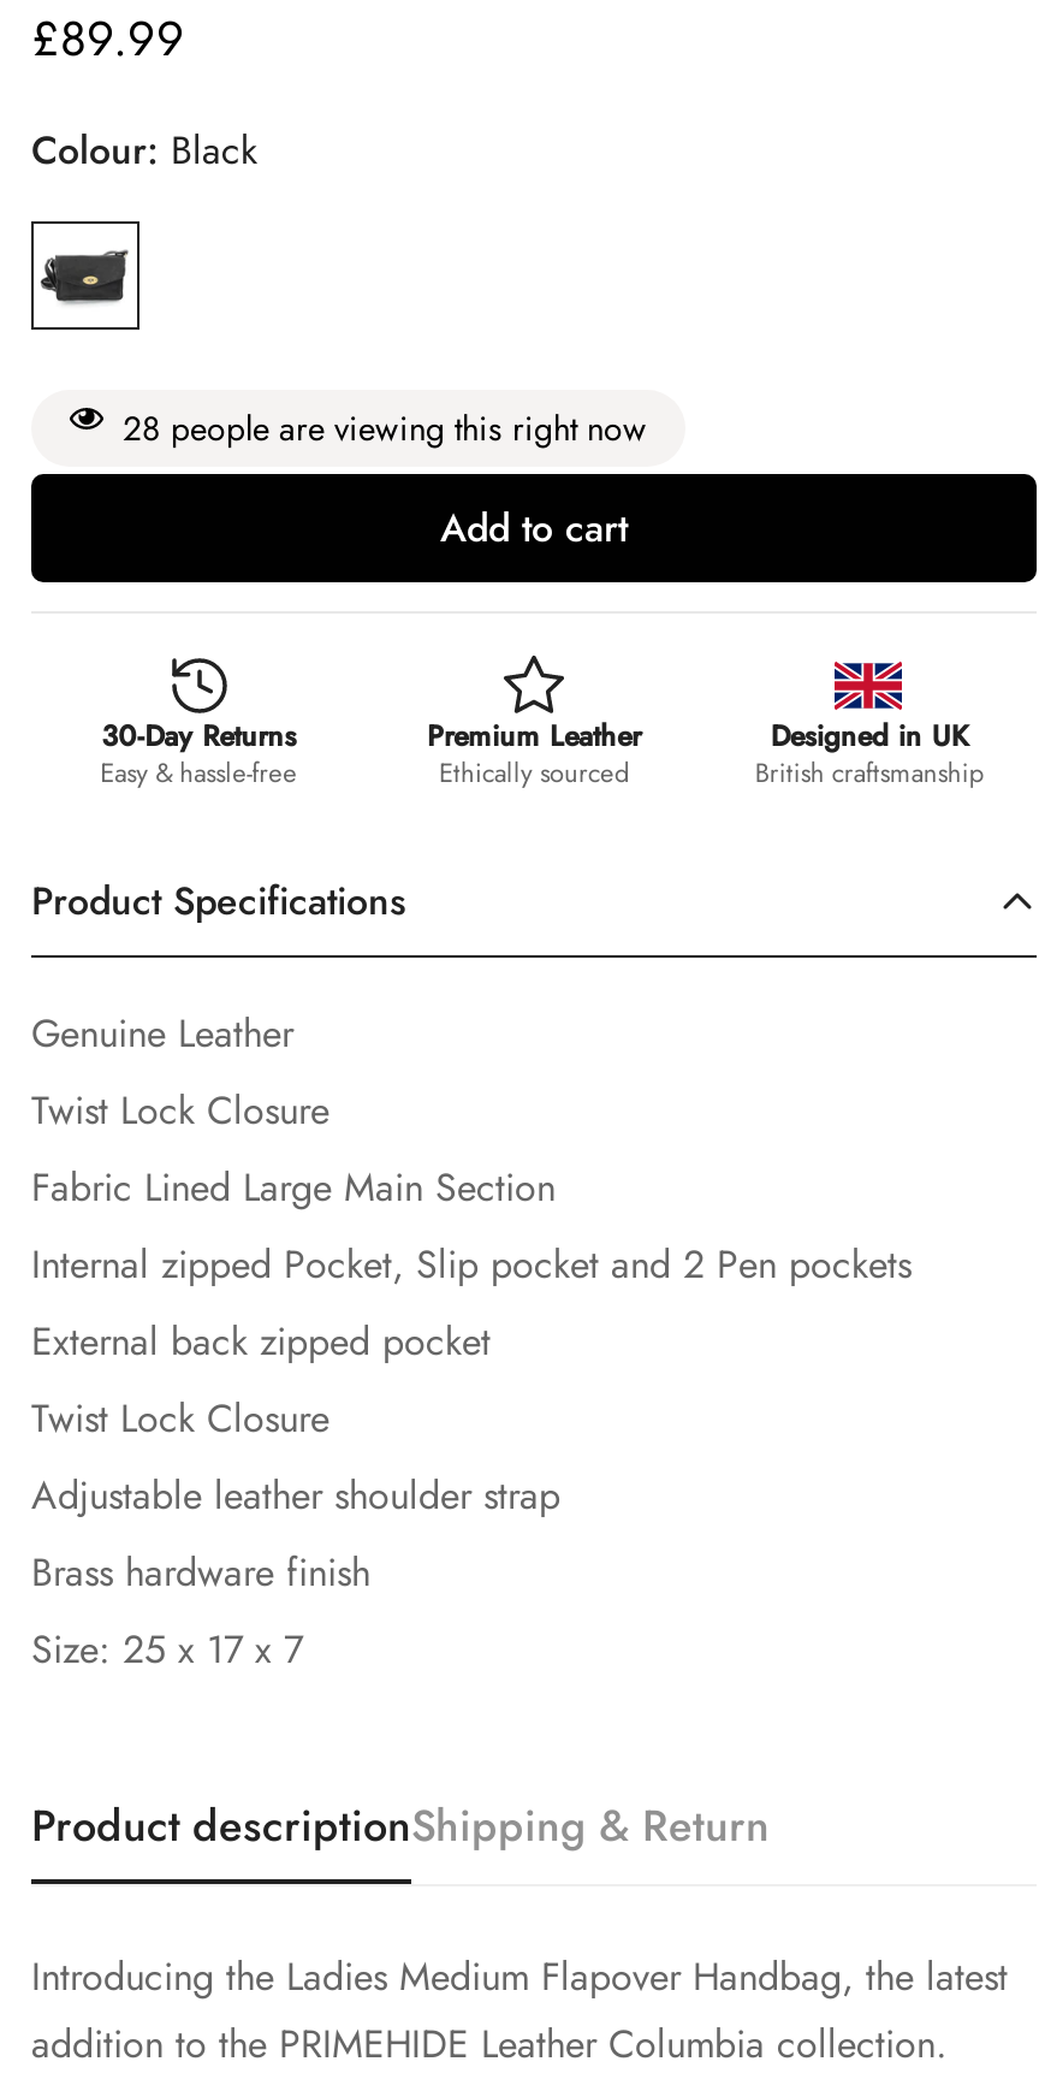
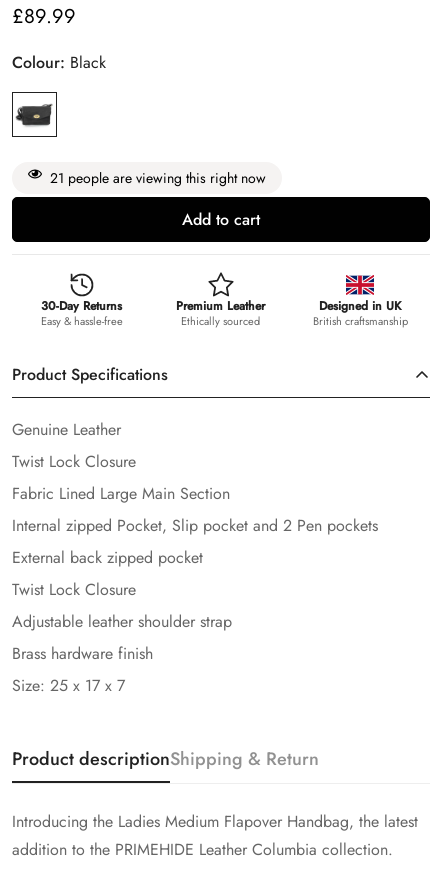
[123,404,647,452] 28 people are viewing this right now -> [50,168,266,188] 21 people are viewing this right now

